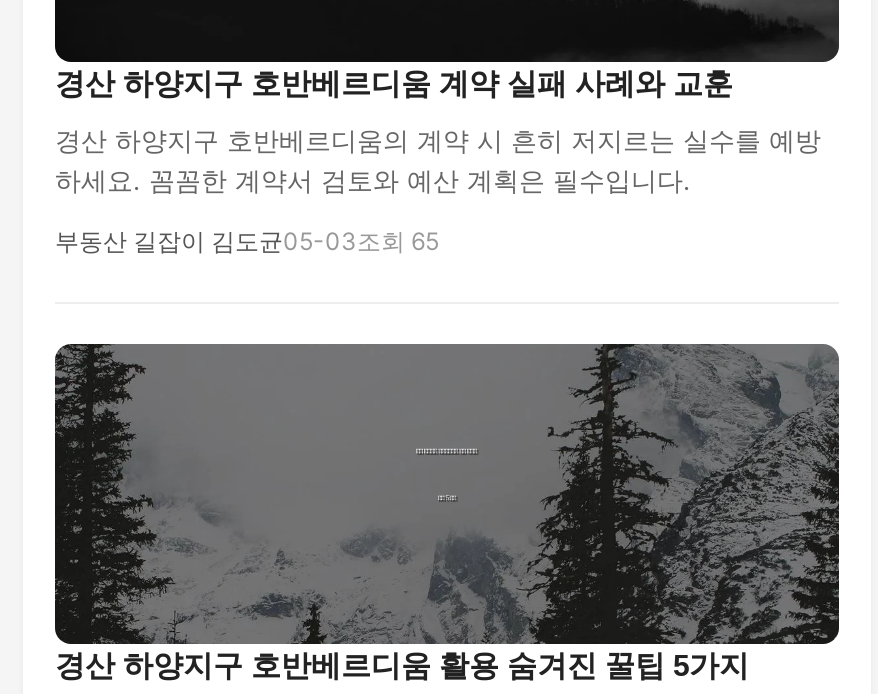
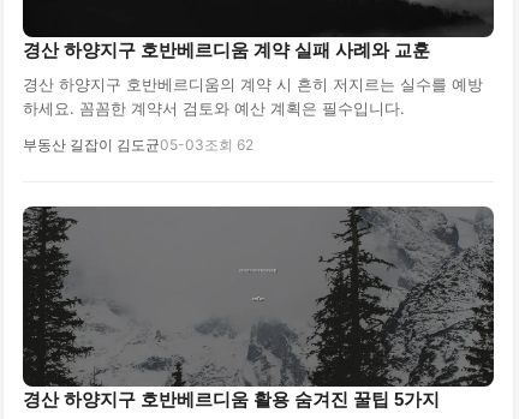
[55,226,439,256] 부동산 길잡이 김도균05-03조회 65 -> [23,136,253,154] 부동산 길잡이 김도균05-03조회 62

